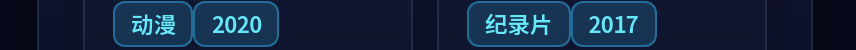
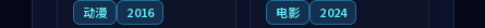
[131,6,262,38] 动漫 2020 -> [83,3,154,20] 动漫 2016
[485,6,638,38] 纪录片 | 2017 -> [276,3,347,20] 电影 | 2024

